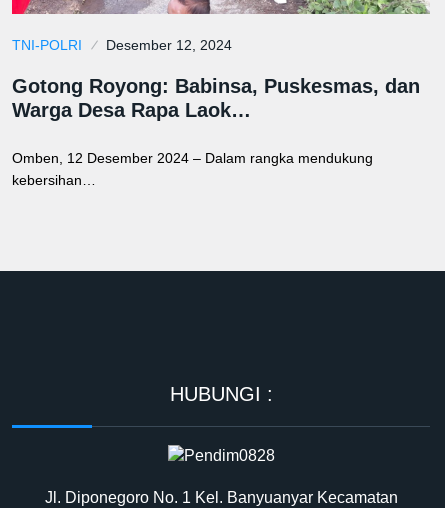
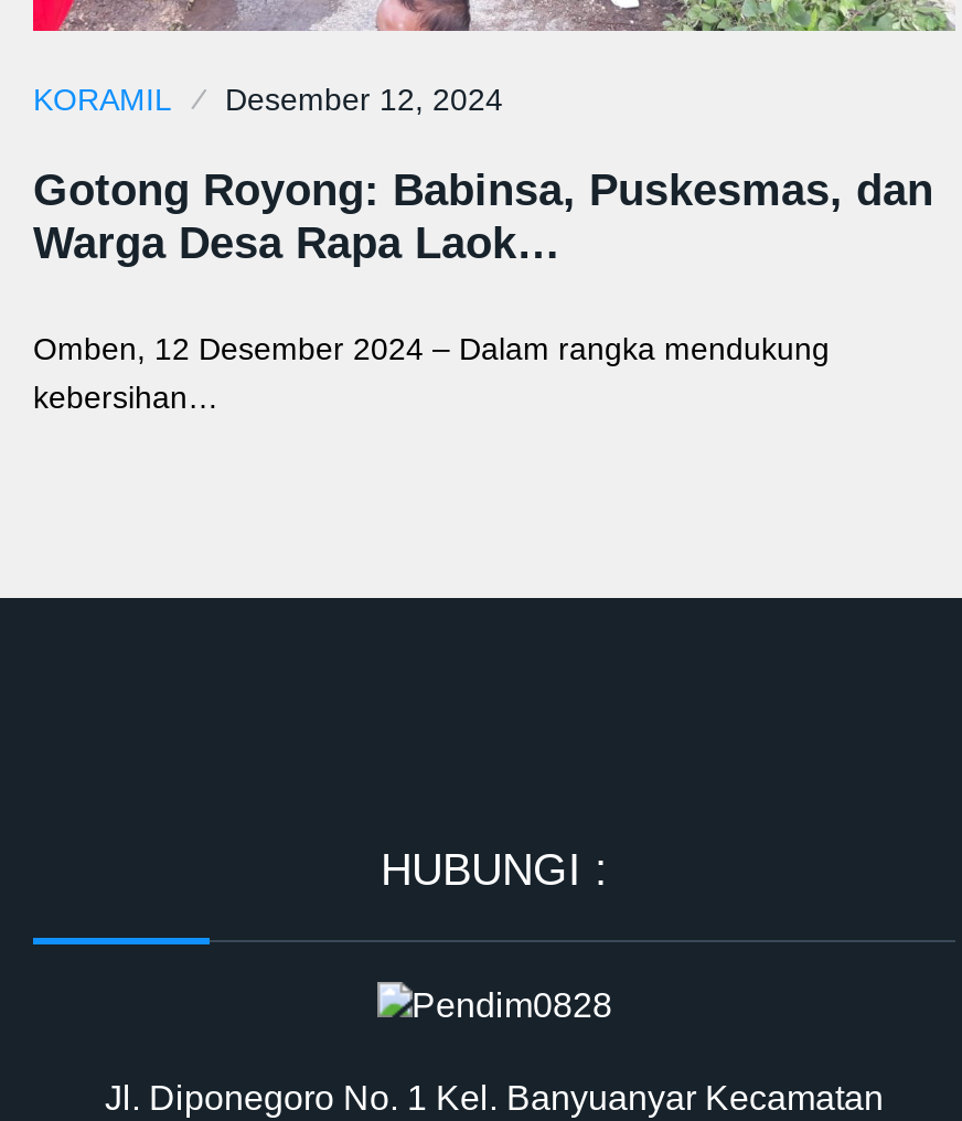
[12,37,82,53] TNI-POLRI -> [33,82,172,117] KORAMIL

